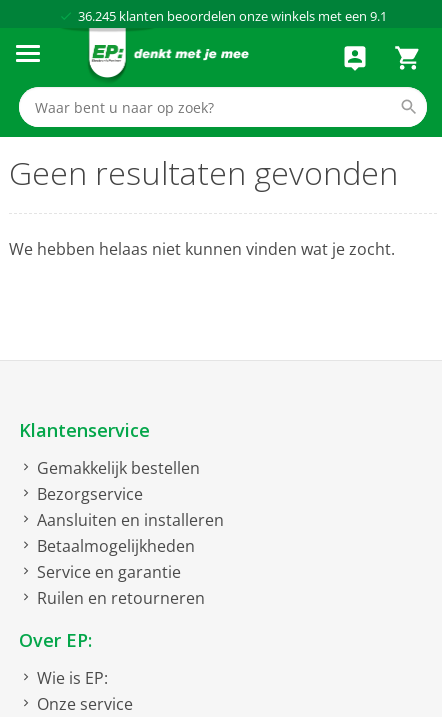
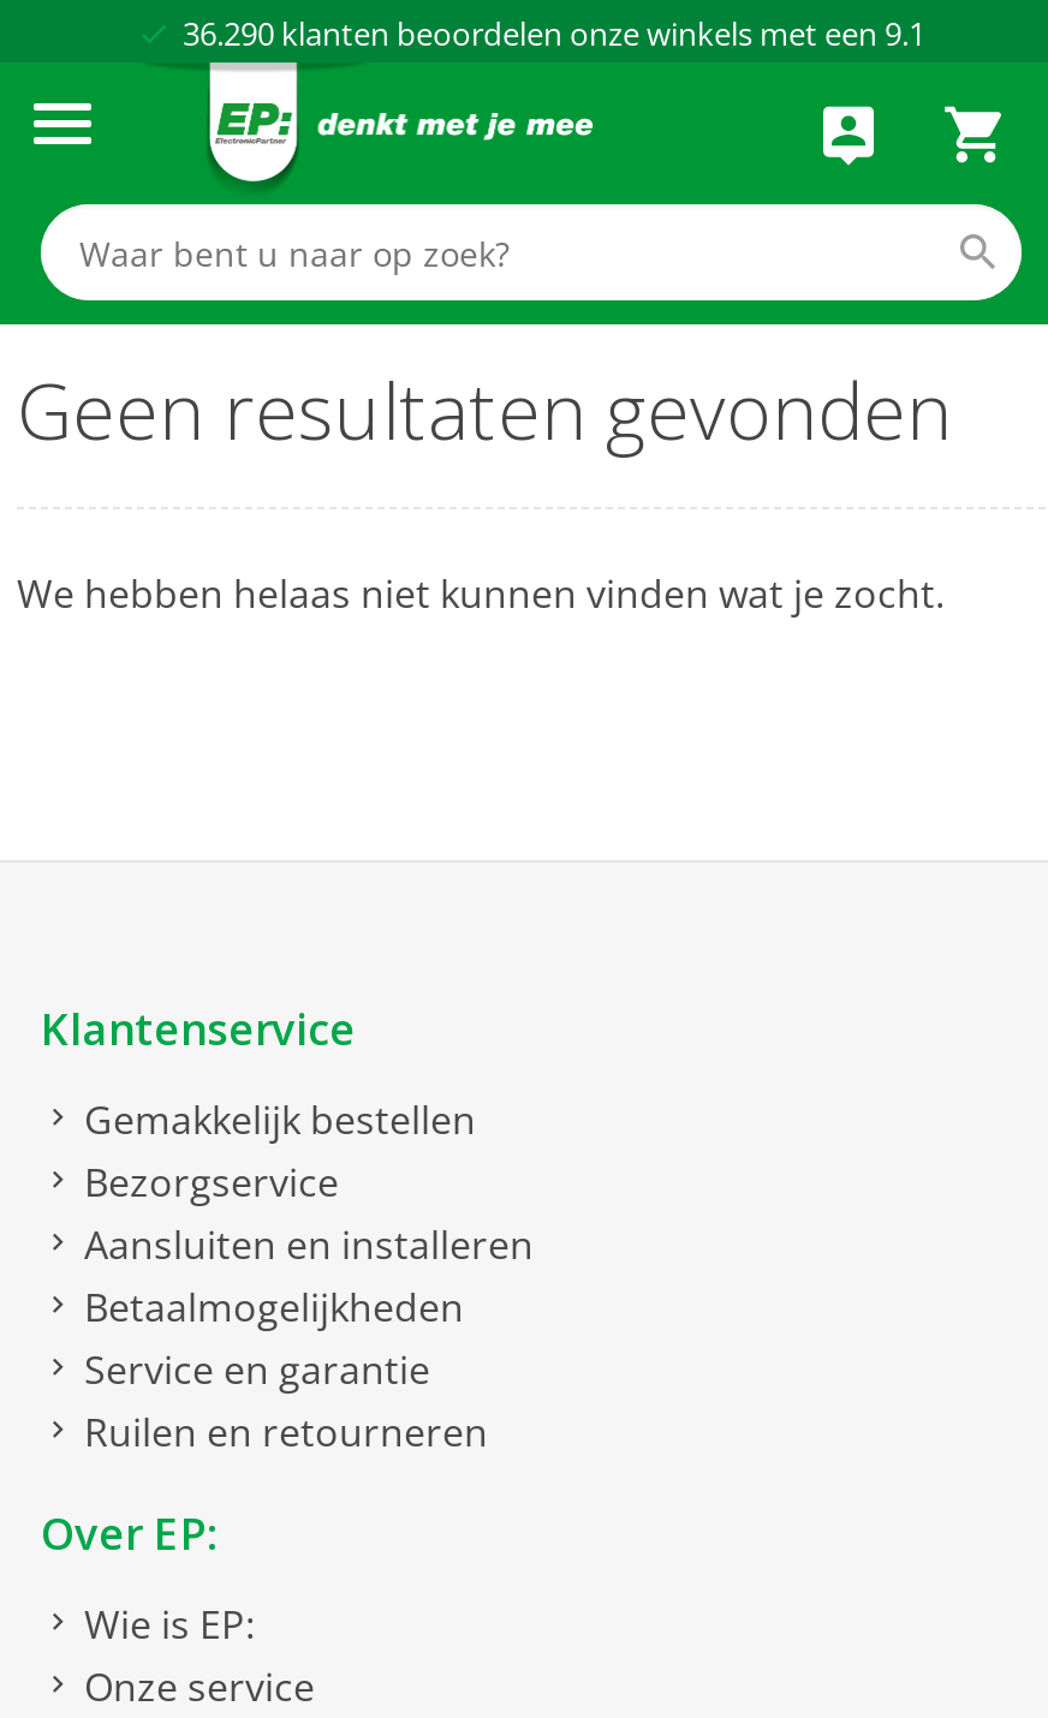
[78,7,387,25] 36.245 klanten beoordelen onze winkels met een 9.1 -> [183,12,925,55] 36.290 klanten beoordelen onze winkels met een 9.1

